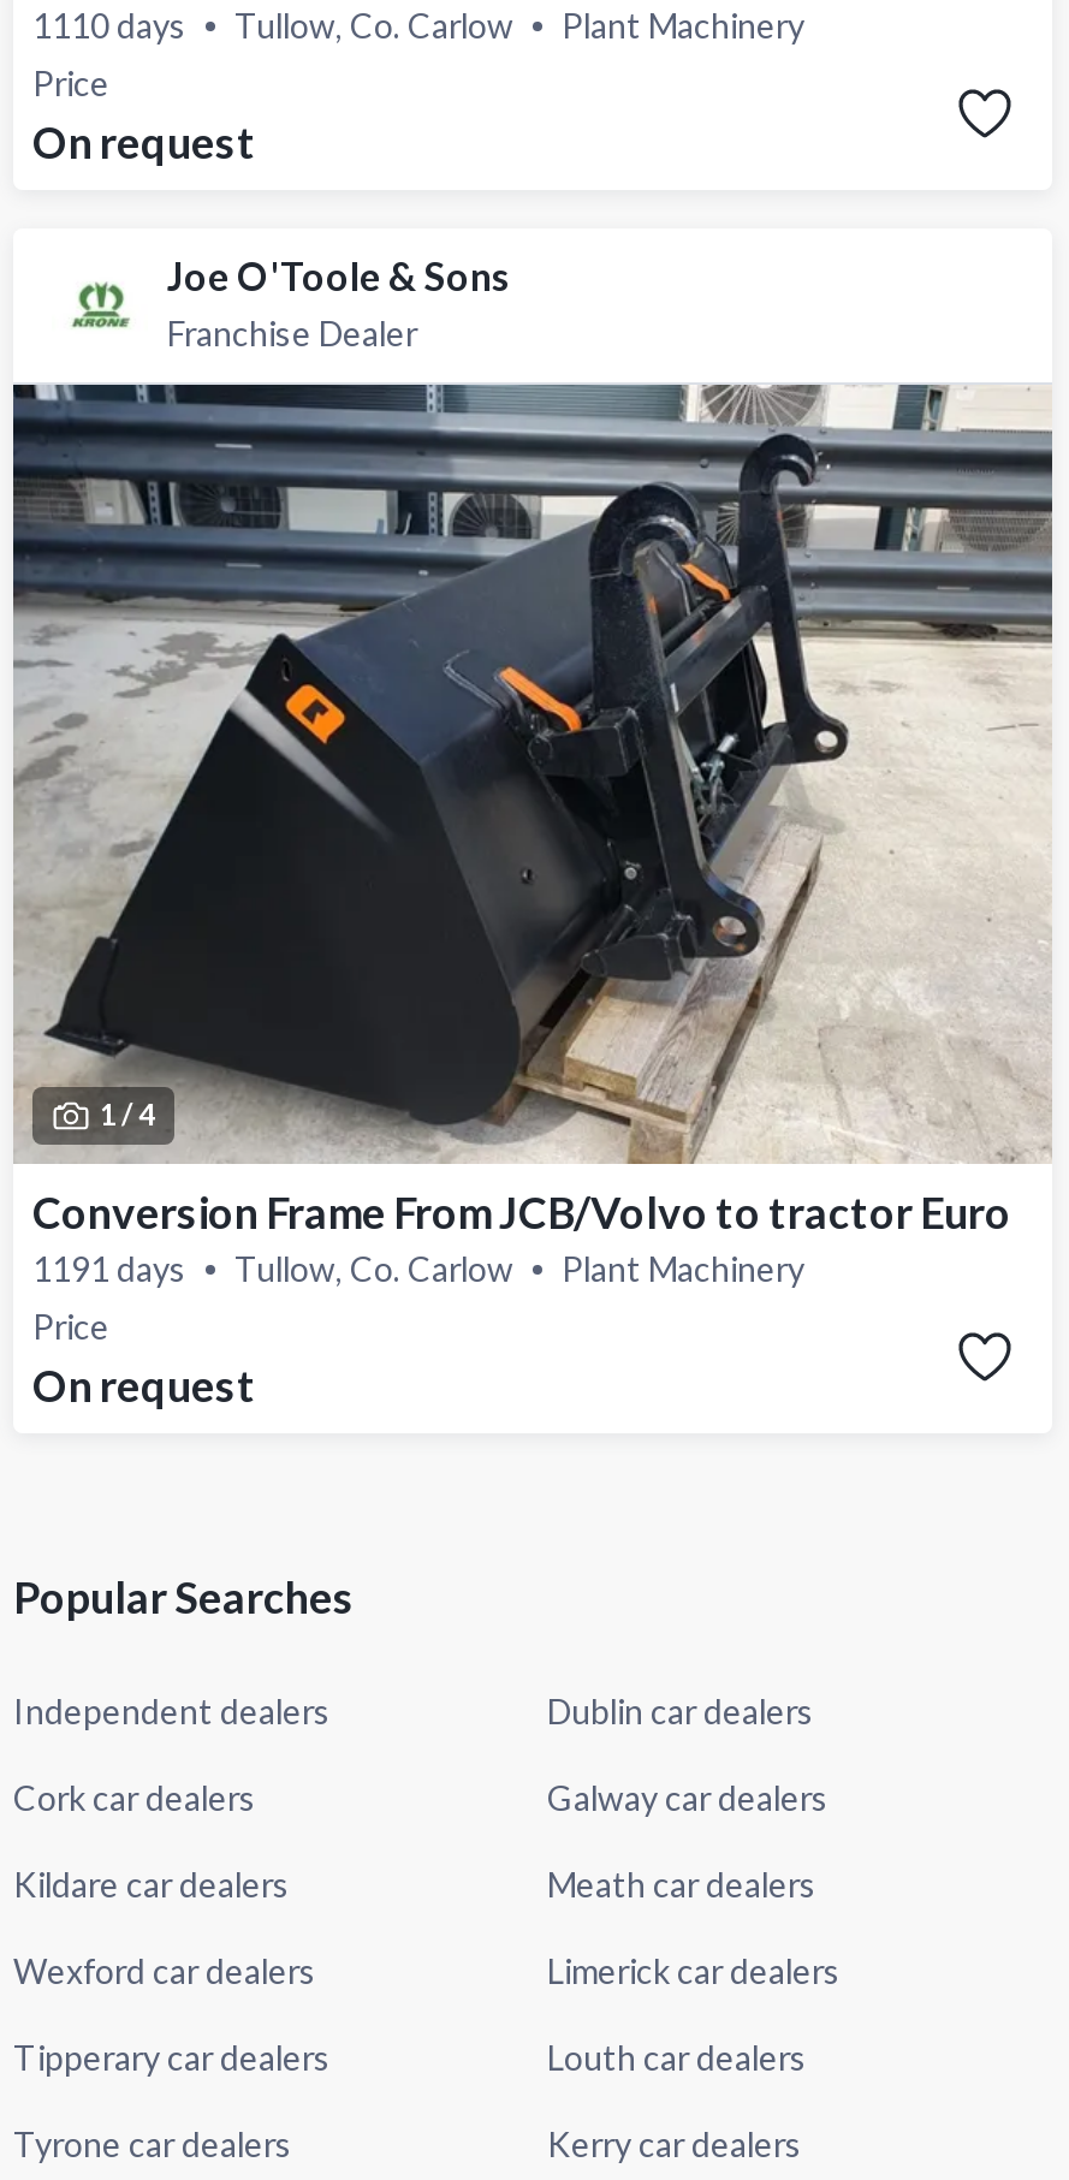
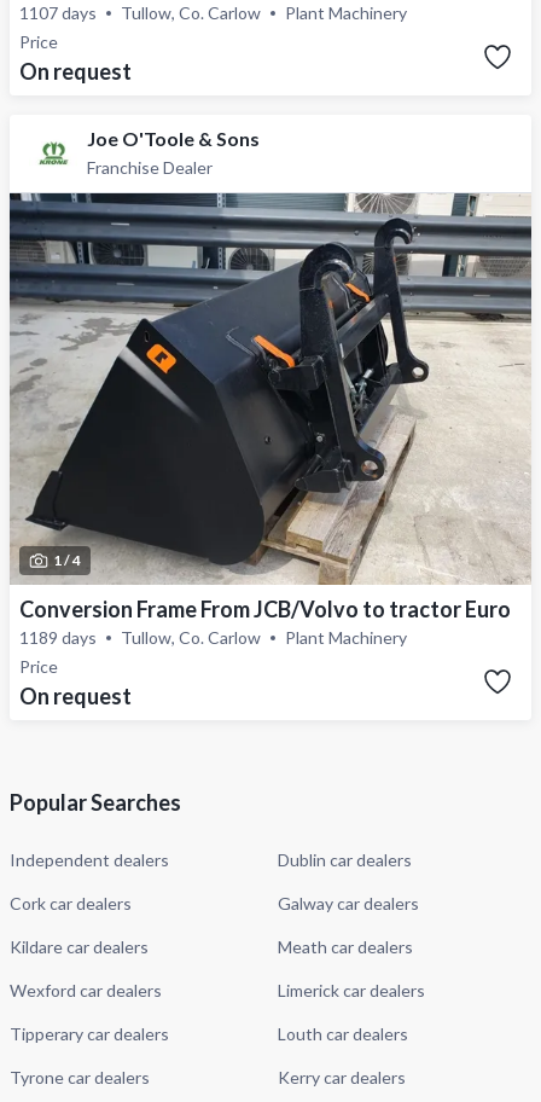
[32,5,804,46] 1110 days Tullow, Co. Carlow Plant Machinery -> [19,2,407,23] 1107 days Tullow, Co. Carlow Plant Machinery
[32,1248,804,1289] 1191 days Tullow, Co. Carlow Plant Machinery -> [19,627,407,648] 1189 days Tullow, Co. Carlow Plant Machinery

